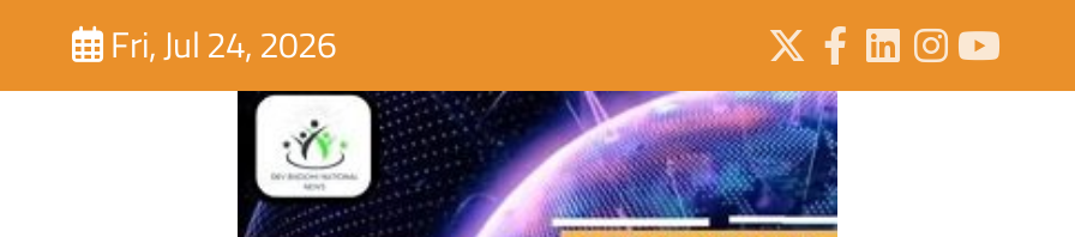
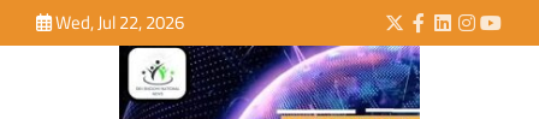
[110,17,336,72] Fri, Jul 24, 2026 -> [55,8,184,36] Wed, Jul 22, 2026

